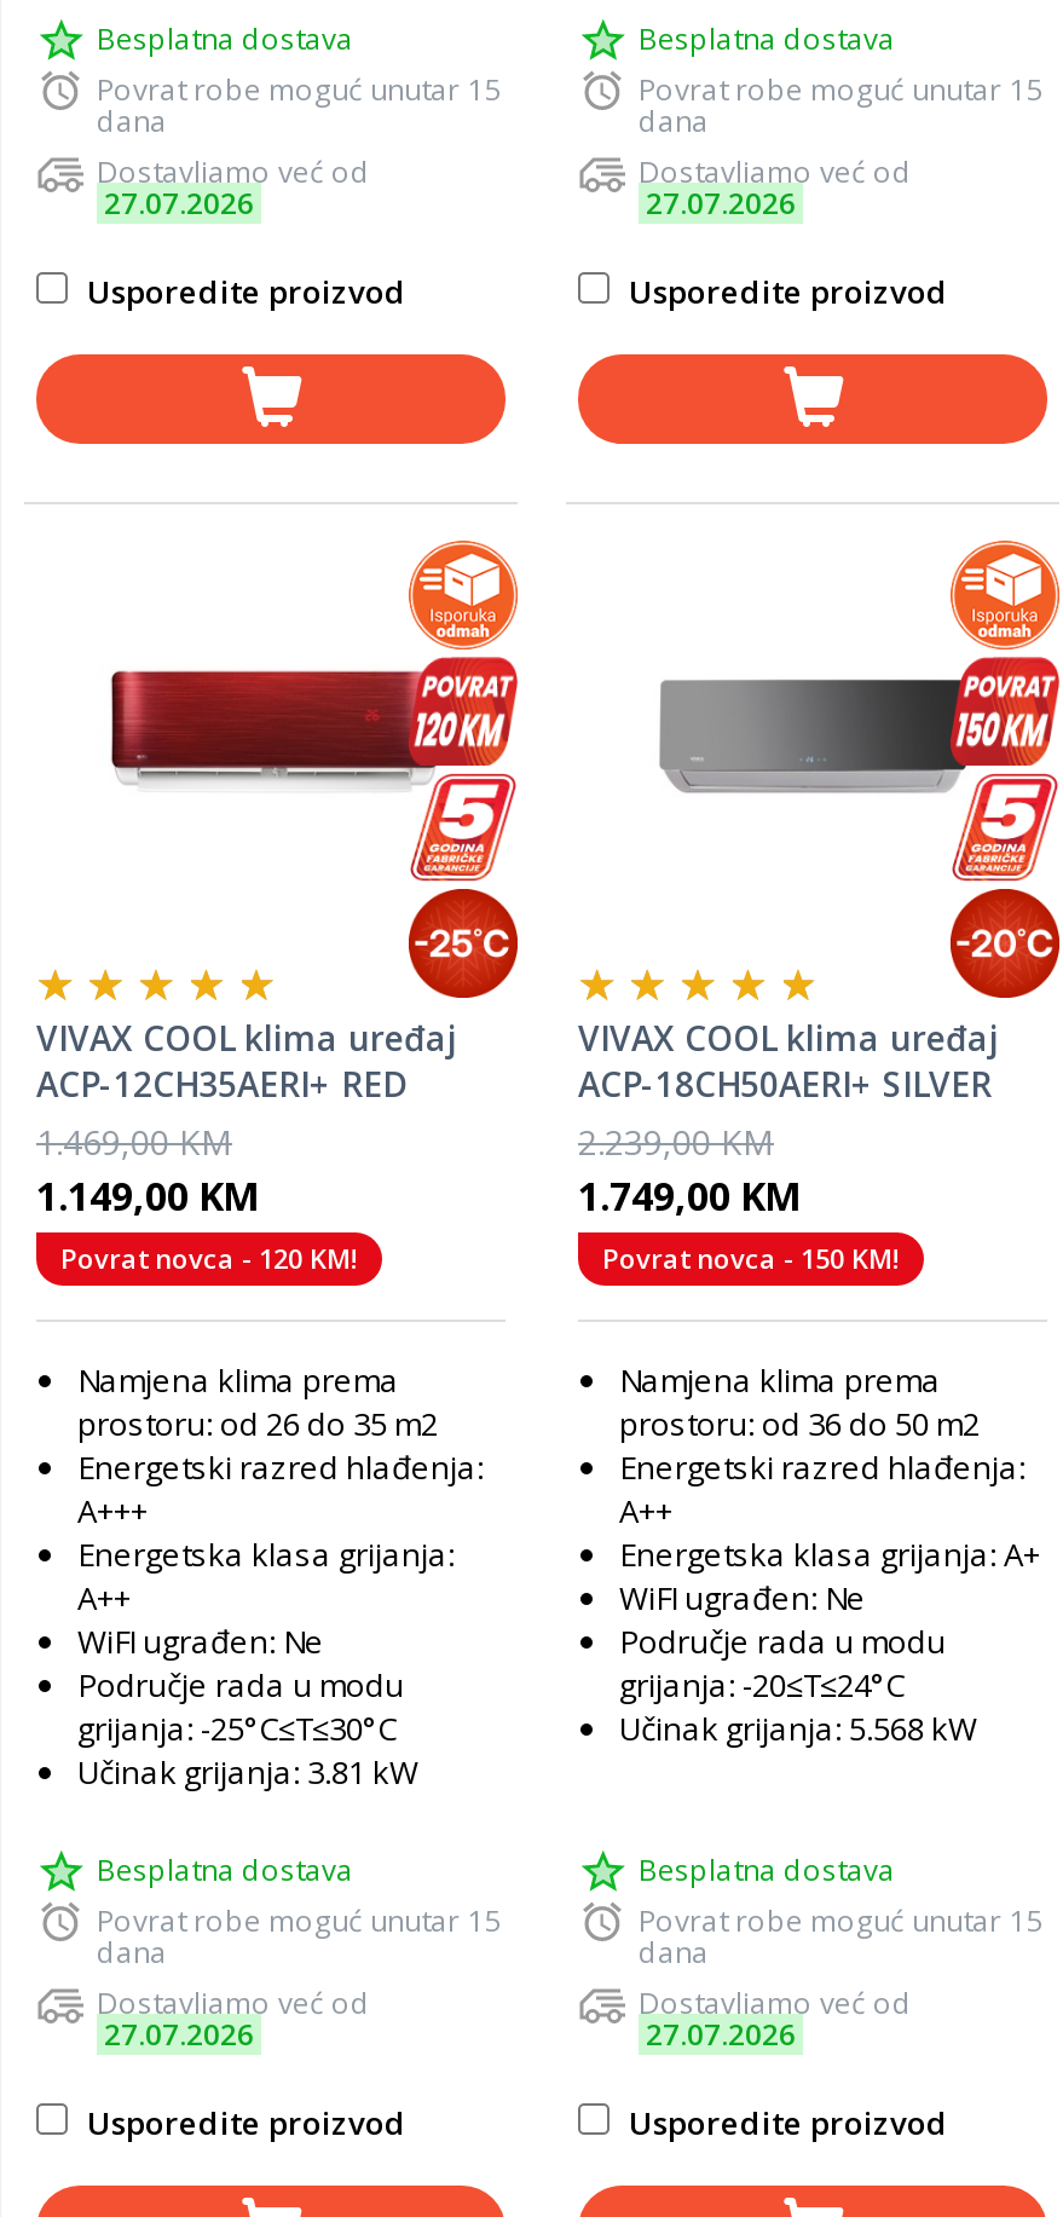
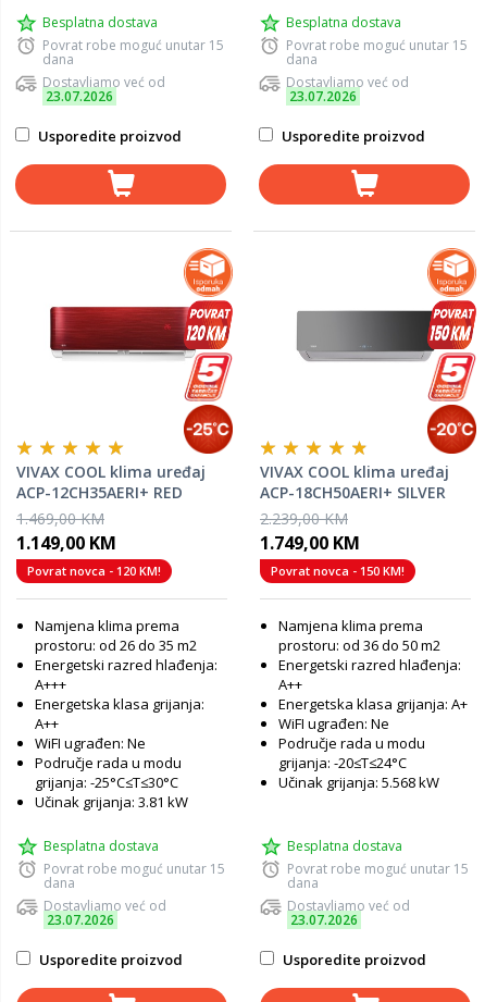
[104,183,254,224] 27.07.2026 -> [46,87,113,106] 23.07.2026
[646,183,796,224] 27.07.2026 -> [289,87,357,106] 23.07.2026
[104,2014,254,2055] 27.07.2026 -> [47,911,114,929] 23.07.2026
[646,2014,796,2055] 27.07.2026 -> [290,911,358,929] 23.07.2026

